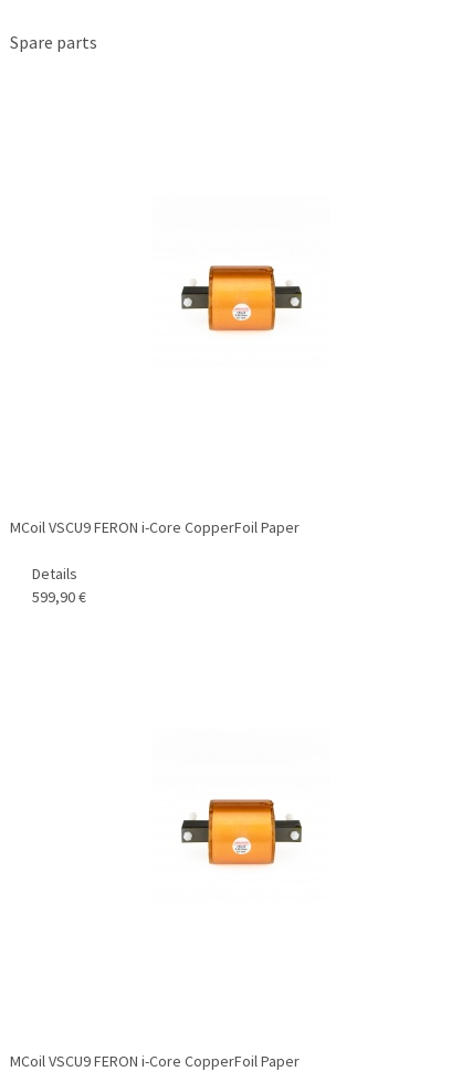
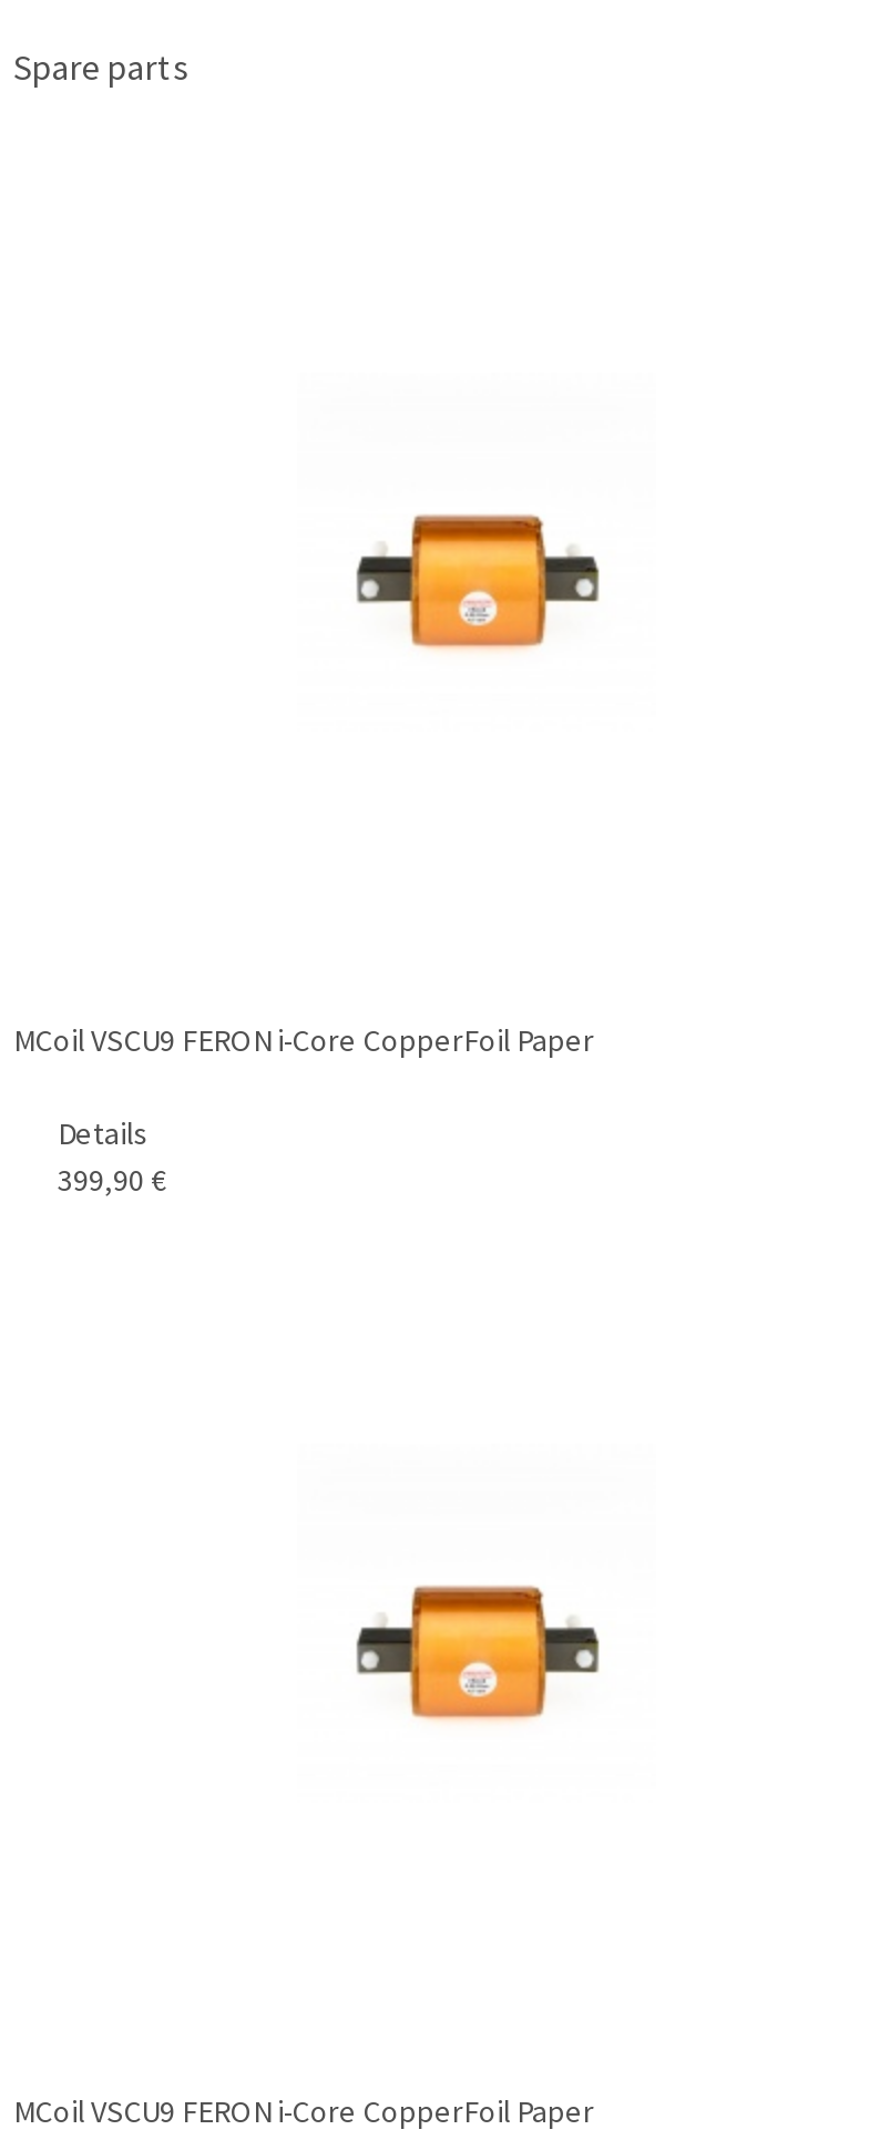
[32,587,86,607] 599,90 € -> [58,1160,166,1200] 399,90 €

